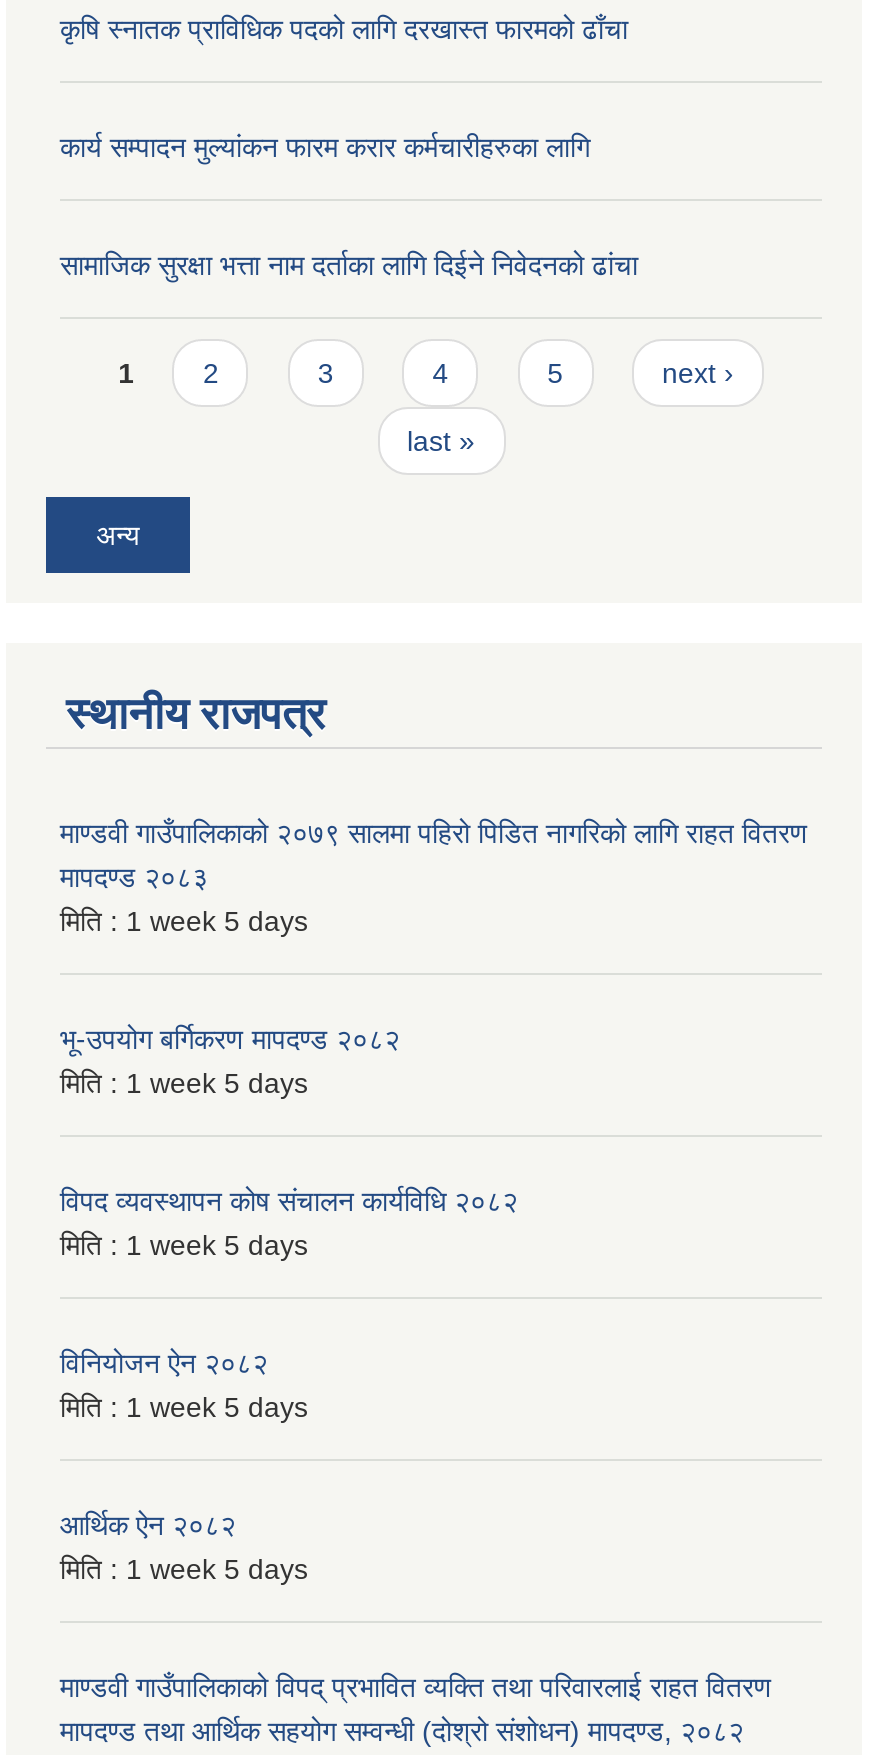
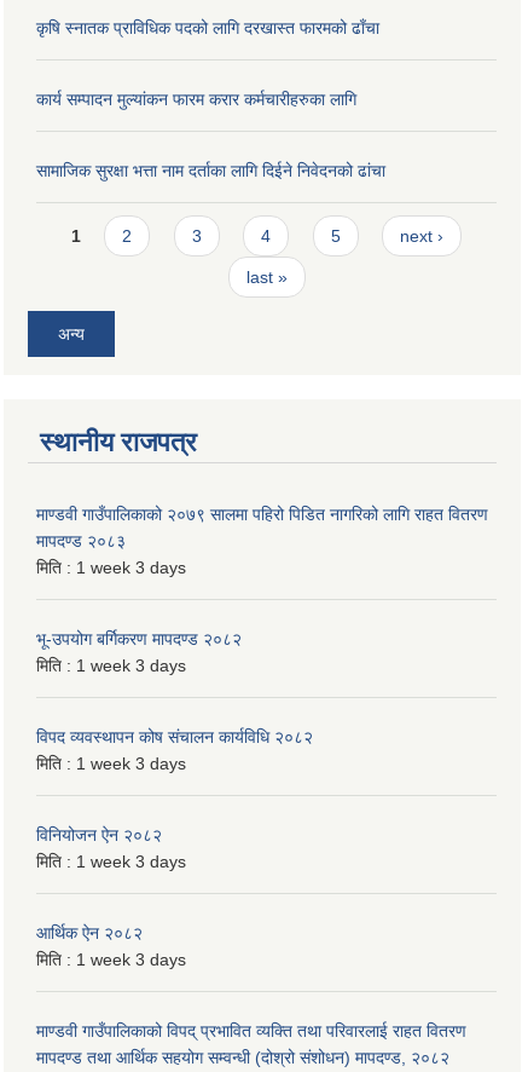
[60,905,308,937] मिति : 1 week 5 days -> [36,558,186,577] मिति : 1 week 3 days
[60,1067,308,1099] मिति : 1 week 5 days -> [36,656,186,675] मिति : 1 week 3 days
[60,1229,308,1261] मिति : 1 week 5 days -> [36,754,186,773] मिति : 1 week 3 days
[60,1391,308,1423] मिति : 1 week 5 days -> [36,852,186,871] मिति : 1 week 3 days
[60,1553,308,1585] मिति : 1 week 5 days -> [36,950,186,969] मिति : 1 week 3 days

